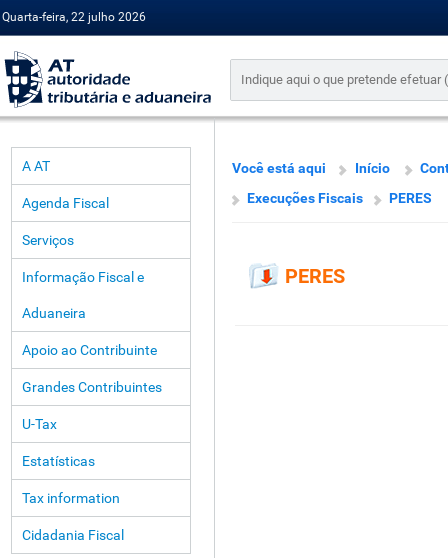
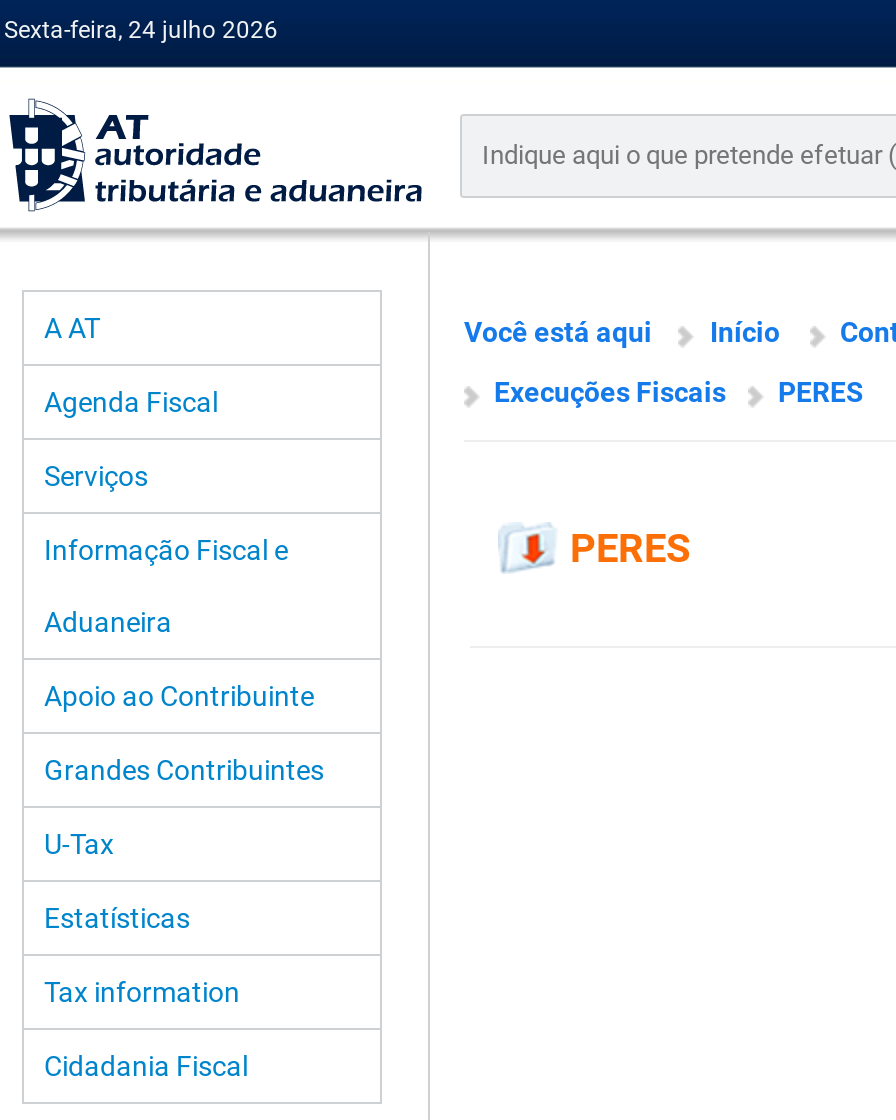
[2,10,146,24] Quarta-feira, 22 julho 2026 -> [4,16,278,44] Sexta-feira, 24 julho 2026

